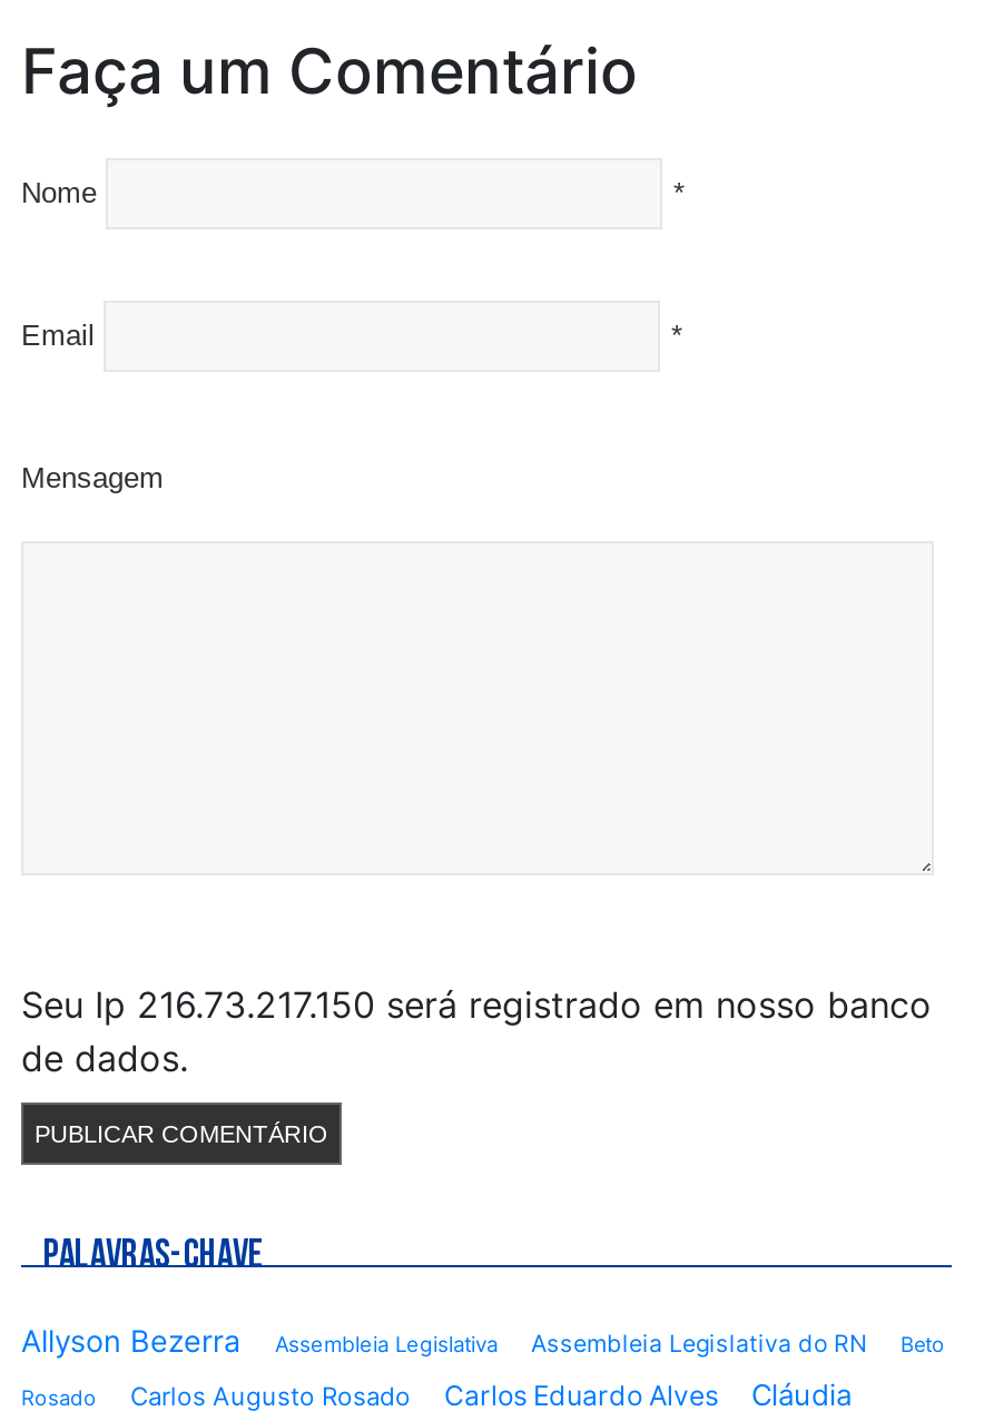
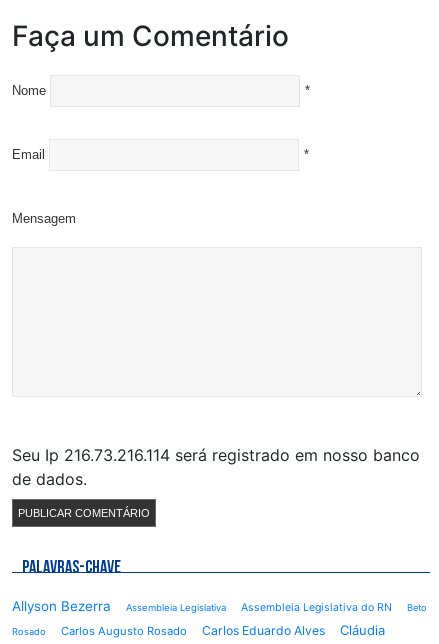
[21,981,932,1026] Seu Ip 216.73.217.150 será registrado em nosso banco -> [12,444,420,464] Seu Ip 216.73.216.114 será registrado em nosso banco

